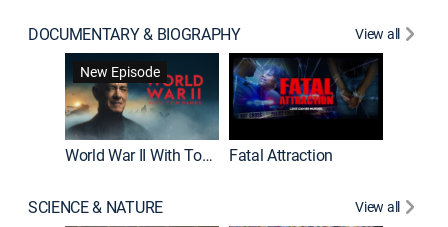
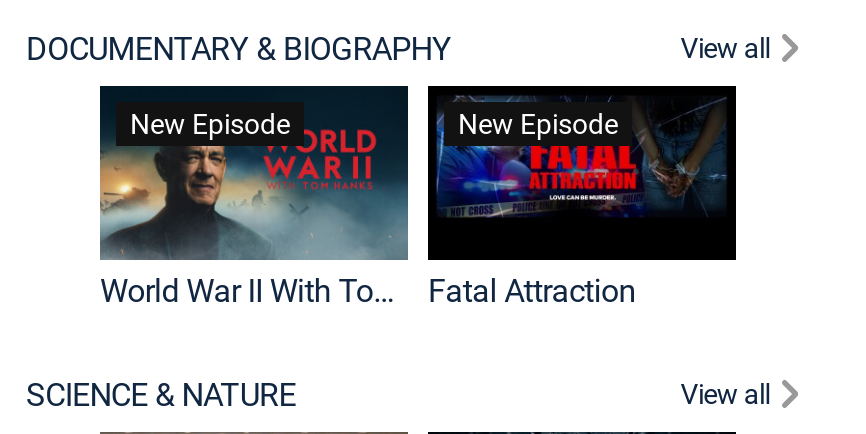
none -> [458,105,618,143] New Episode

